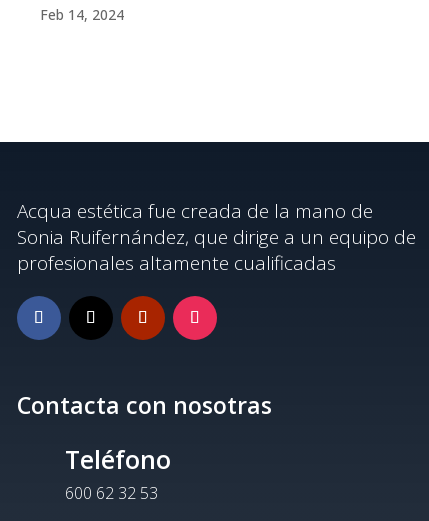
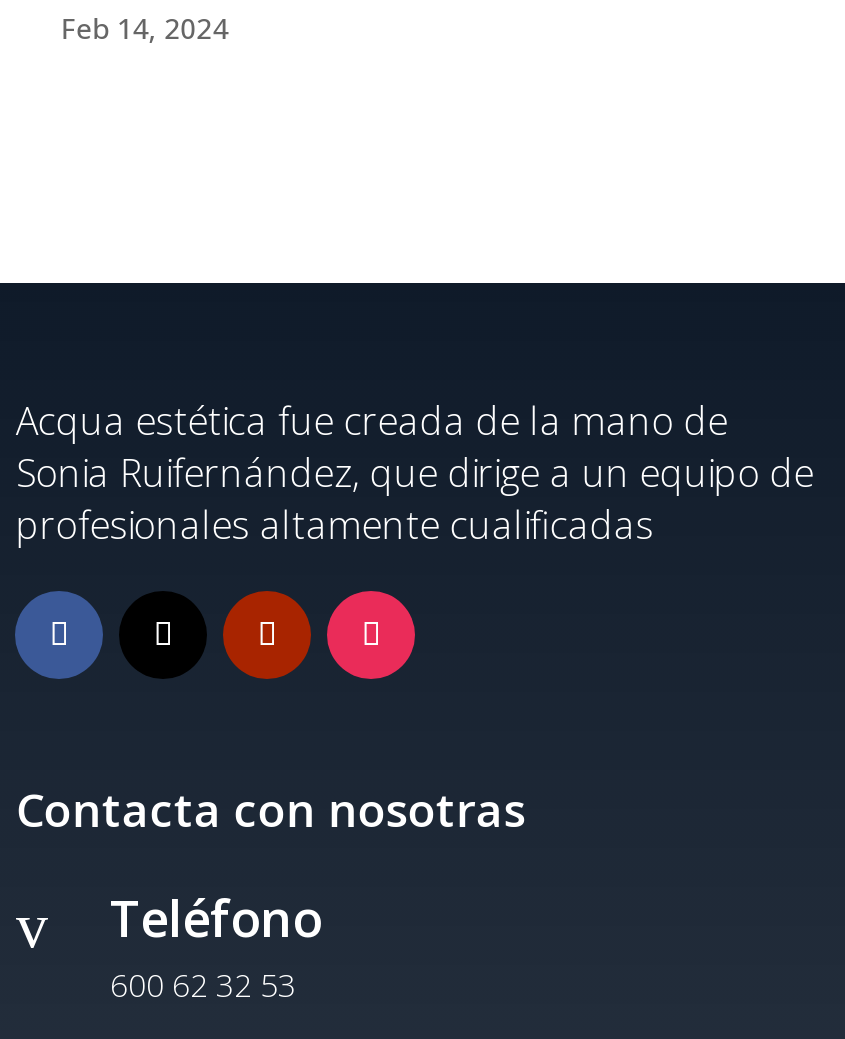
none -> [16,889,48,961] v

